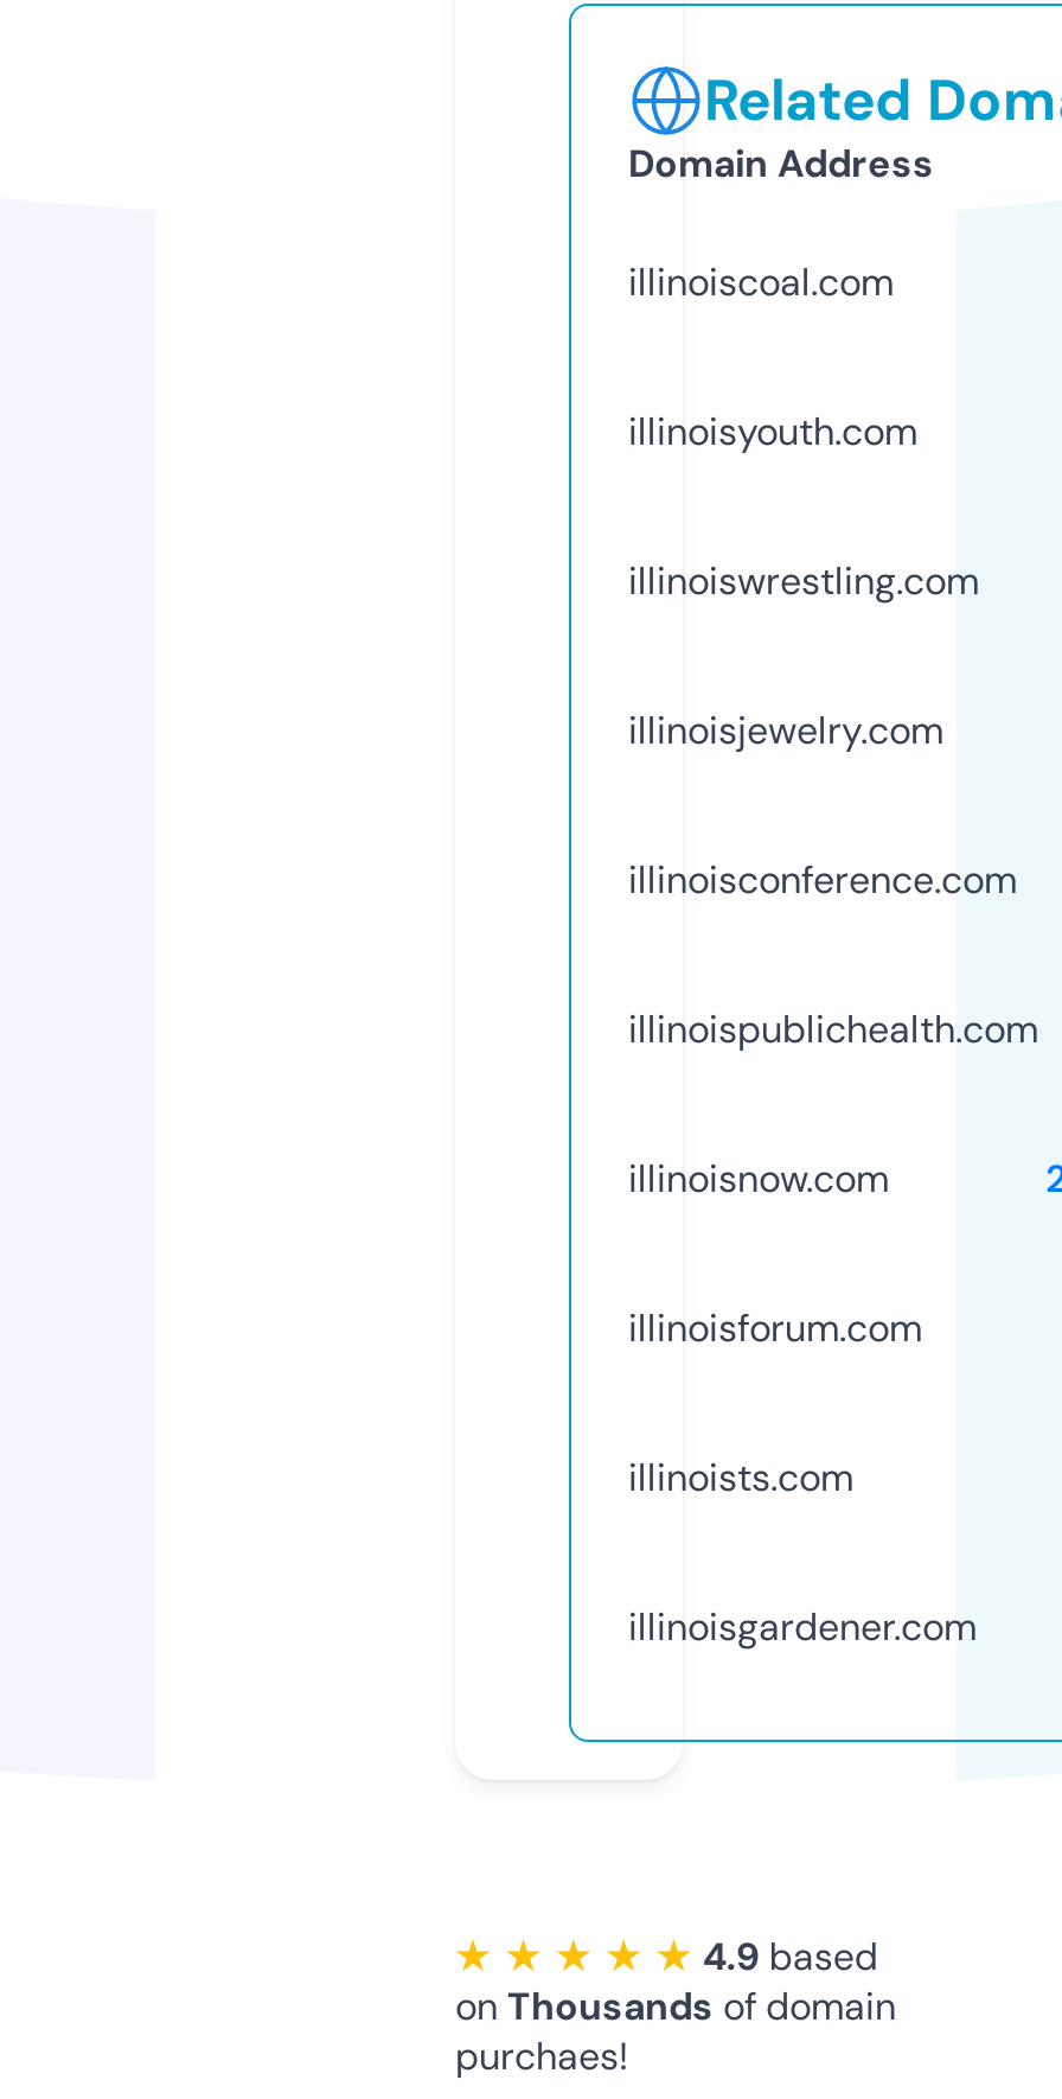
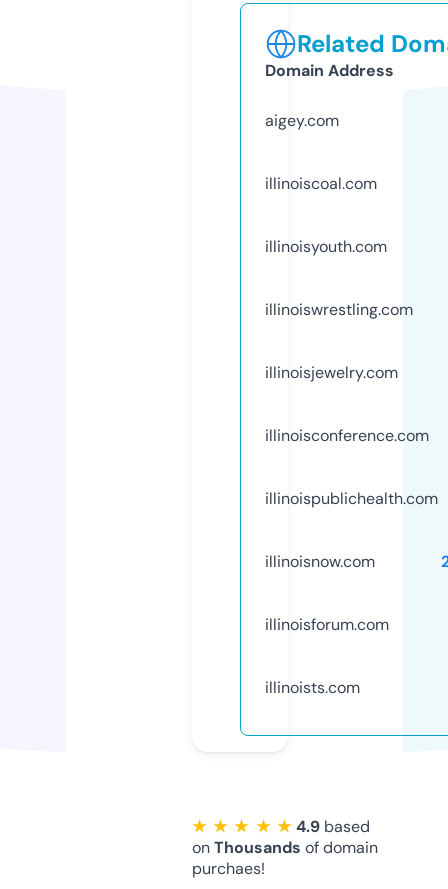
none -> [265,110,339,131] aigey.com
moved [628,257,1038,1502] -> [265,173,438,698]: illinoiscoal.com | illinoisyouth.com | illinoiswrestling.com | ... | illinoisforum.com | illinoists.com
[628,1602,977,1651] illinoisgardener.com -> none

